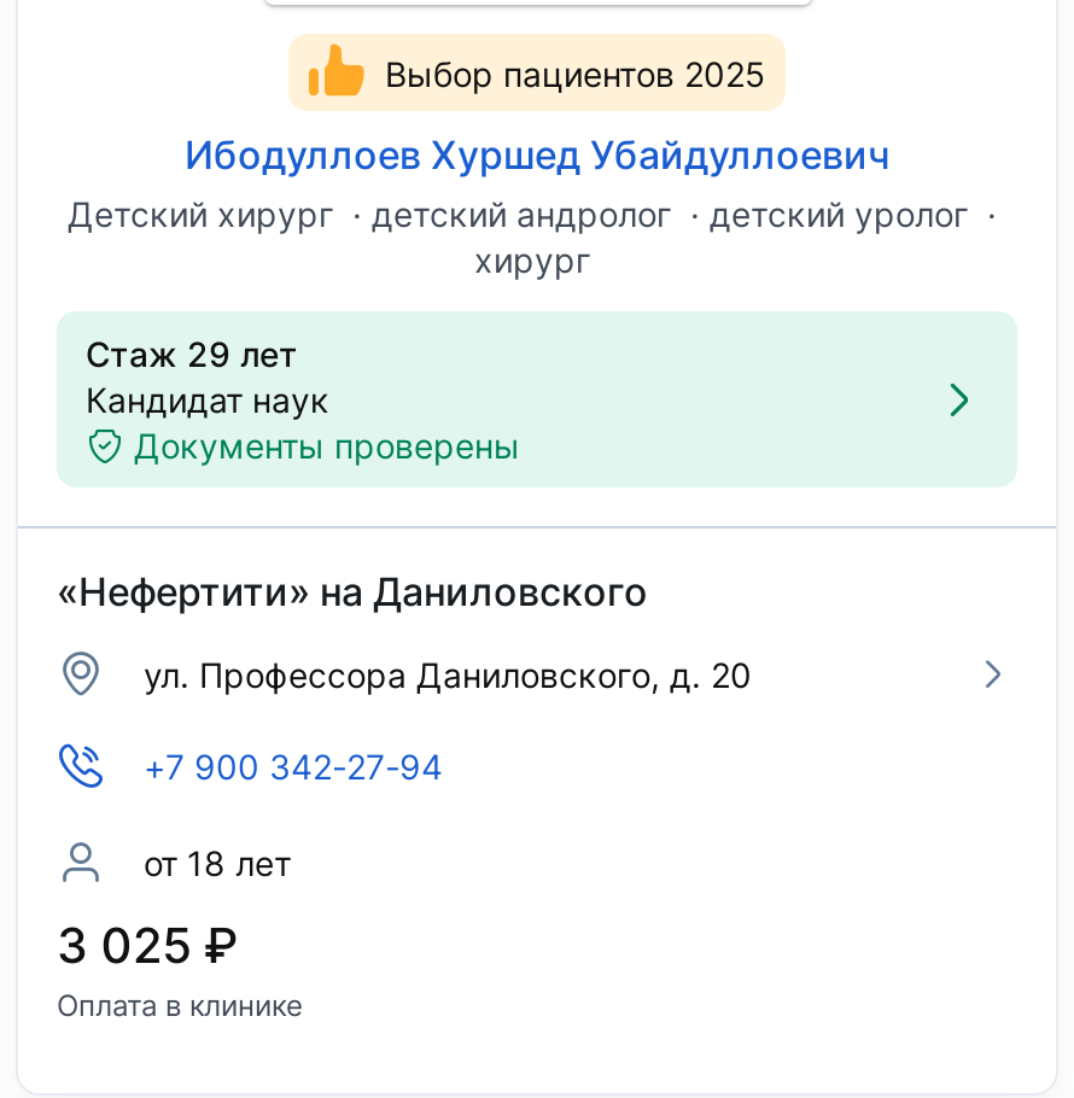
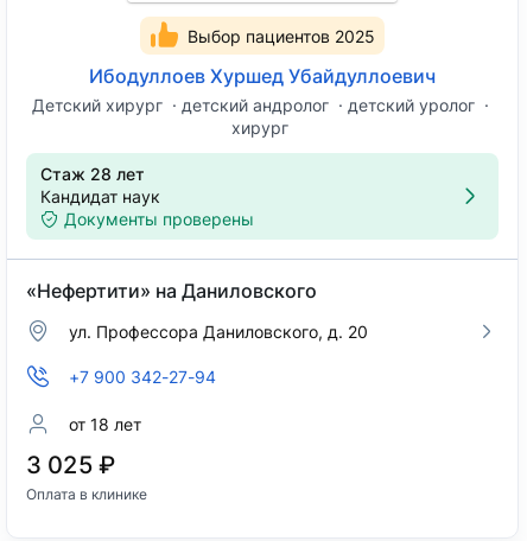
[86,333,298,374] Стаж 29 лет -> [40,164,145,184] Стаж 28 лет

